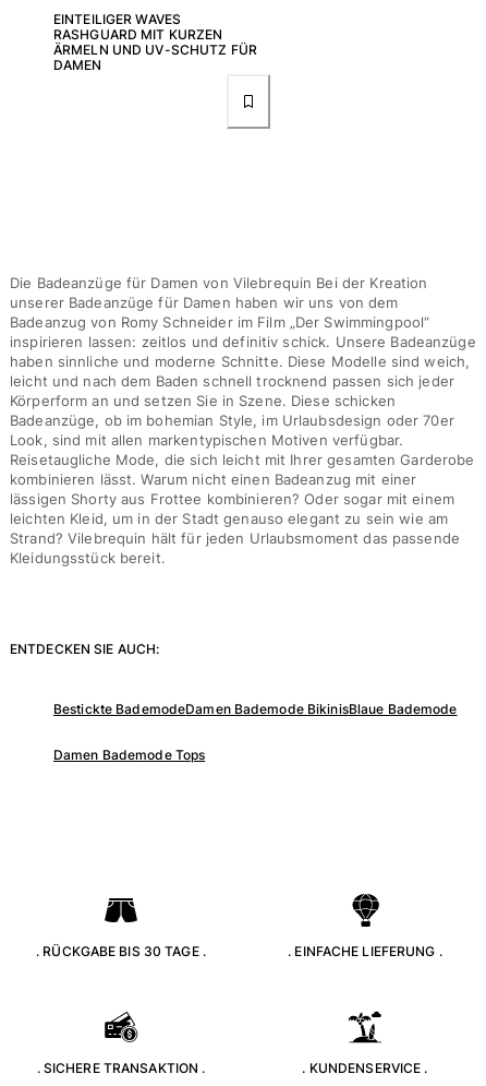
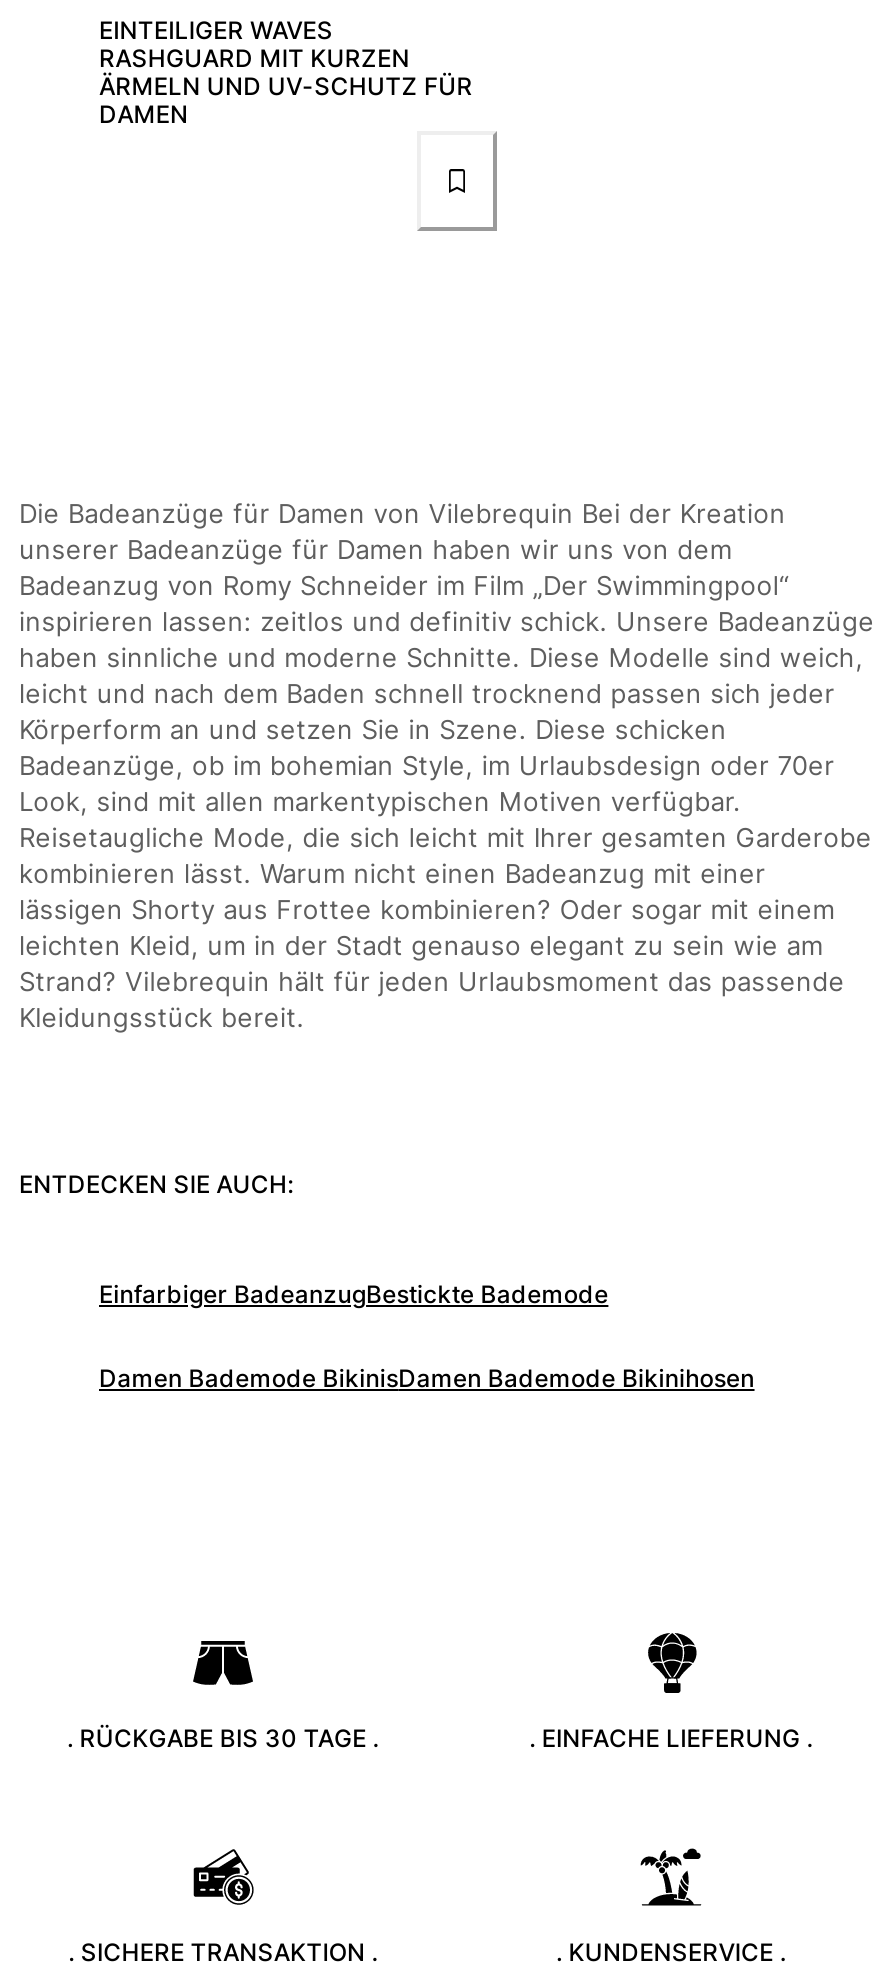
[53,700,457,717] Bestickte BademodeDamen Bademode BikinisBlaue Bademode -> [99,1278,608,1308] Einfarbiger BadeanzugBestickte Bademode
[53,746,205,762] Damen Bademode Tops -> [99,1362,755,1392] Damen Bademode BikinisDamen Bademode Bikinihosen

